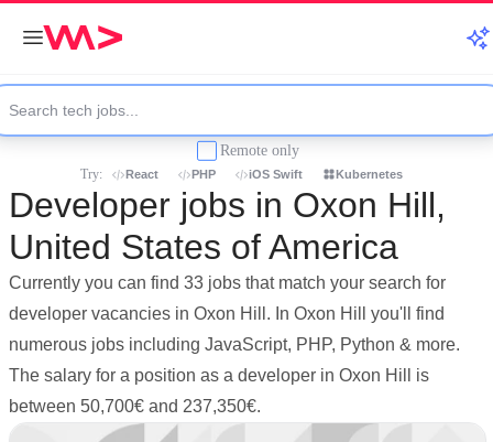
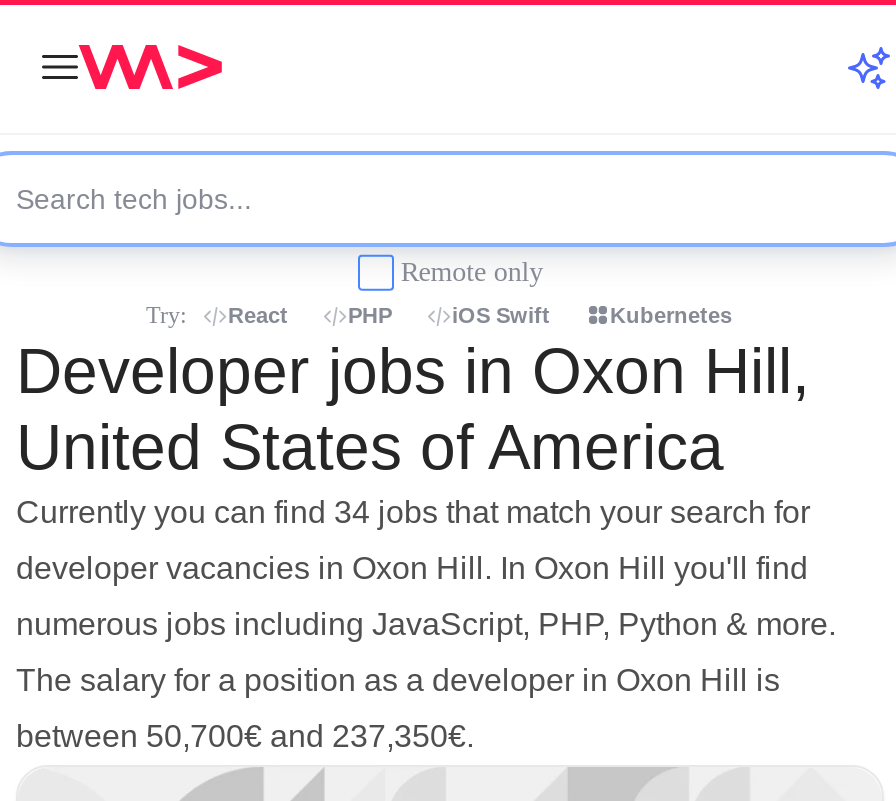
[9,273,446,292] Currently you can find 33 jobs that match your search for -> [16,495,810,529] Currently you can find 34 jobs that match your search for

